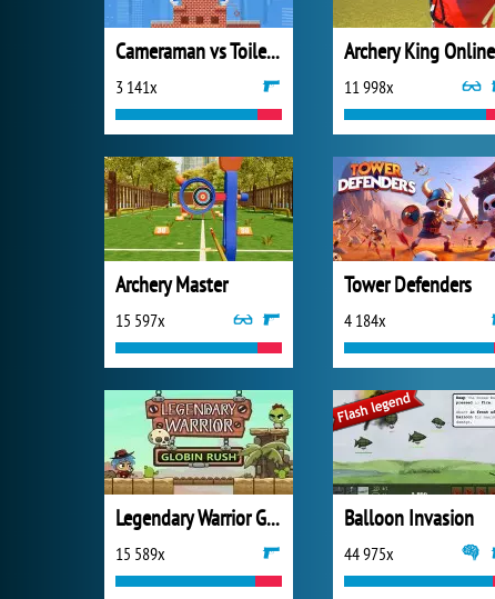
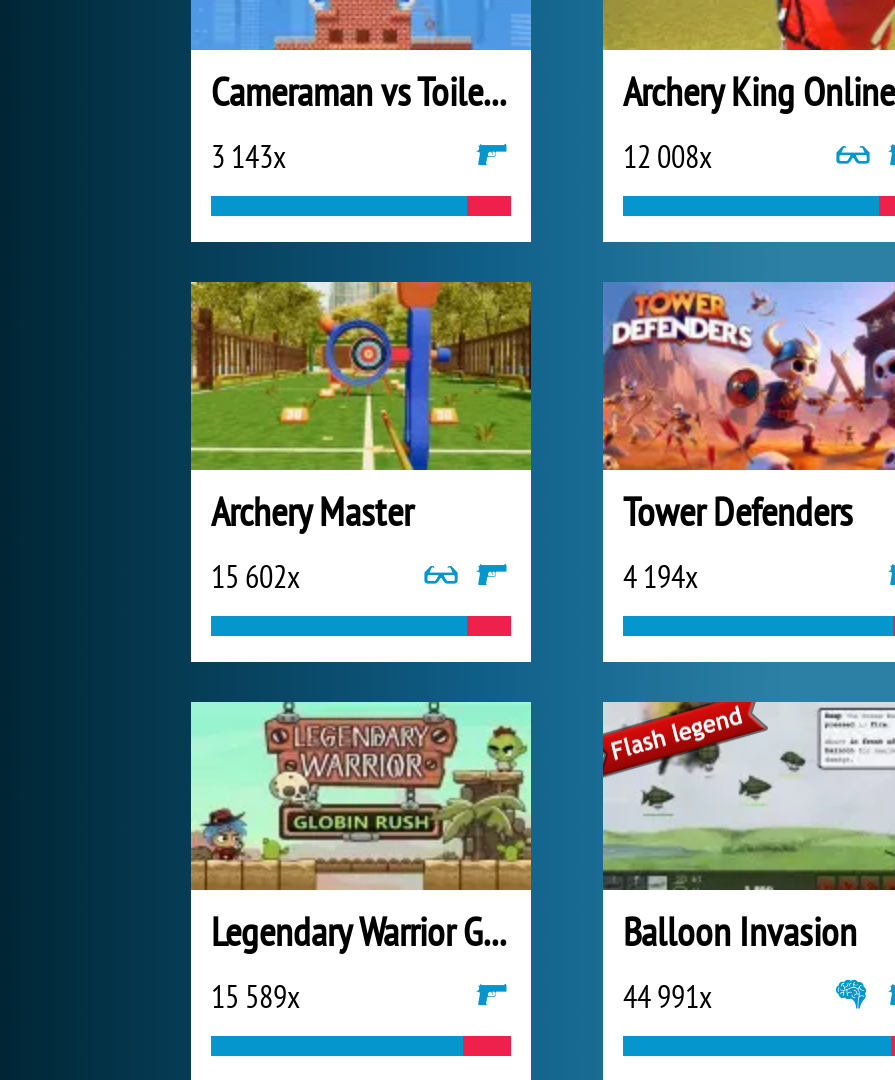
[115,76,158,98] 3 141x -> [211,136,287,176] 3 143x
[344,76,394,98] 11 998x -> [623,136,713,176] 12 008x
[115,309,165,331] 15 597x -> [211,556,301,596] 15 602x
[344,309,386,331] 4 184x -> [623,556,699,596] 4 194x
[344,542,394,565] 44 975x -> [623,976,713,1016] 44 991x

